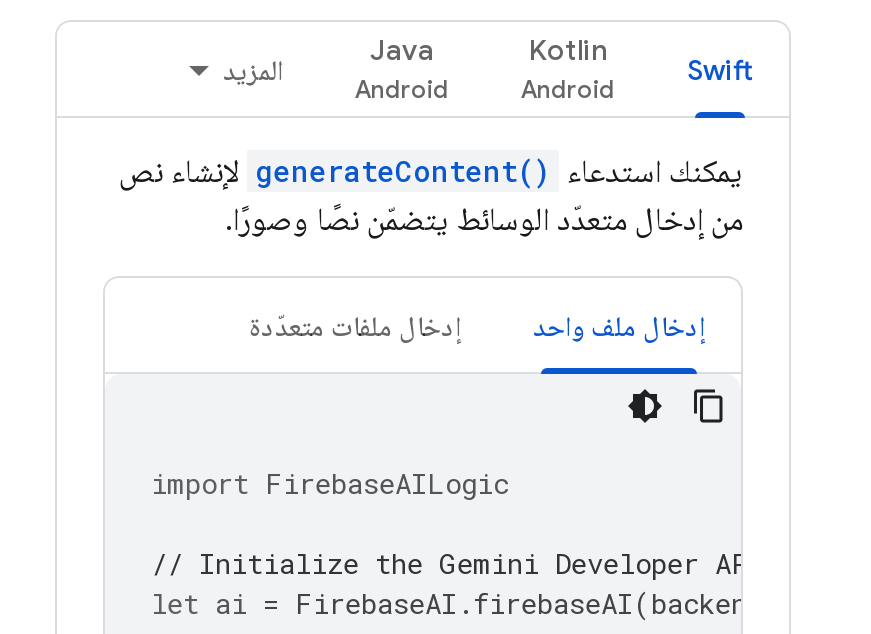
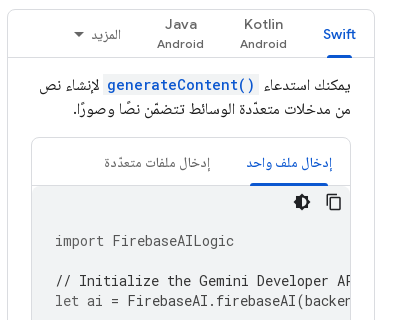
[225,200,743,240] من إدخال متعدّد الوسائط يتضمّن نصًا وصورًا. -> [73,99,351,119] من مدخلات متعدّدة الوسائط تتضمّن نصًا وصورًا.

